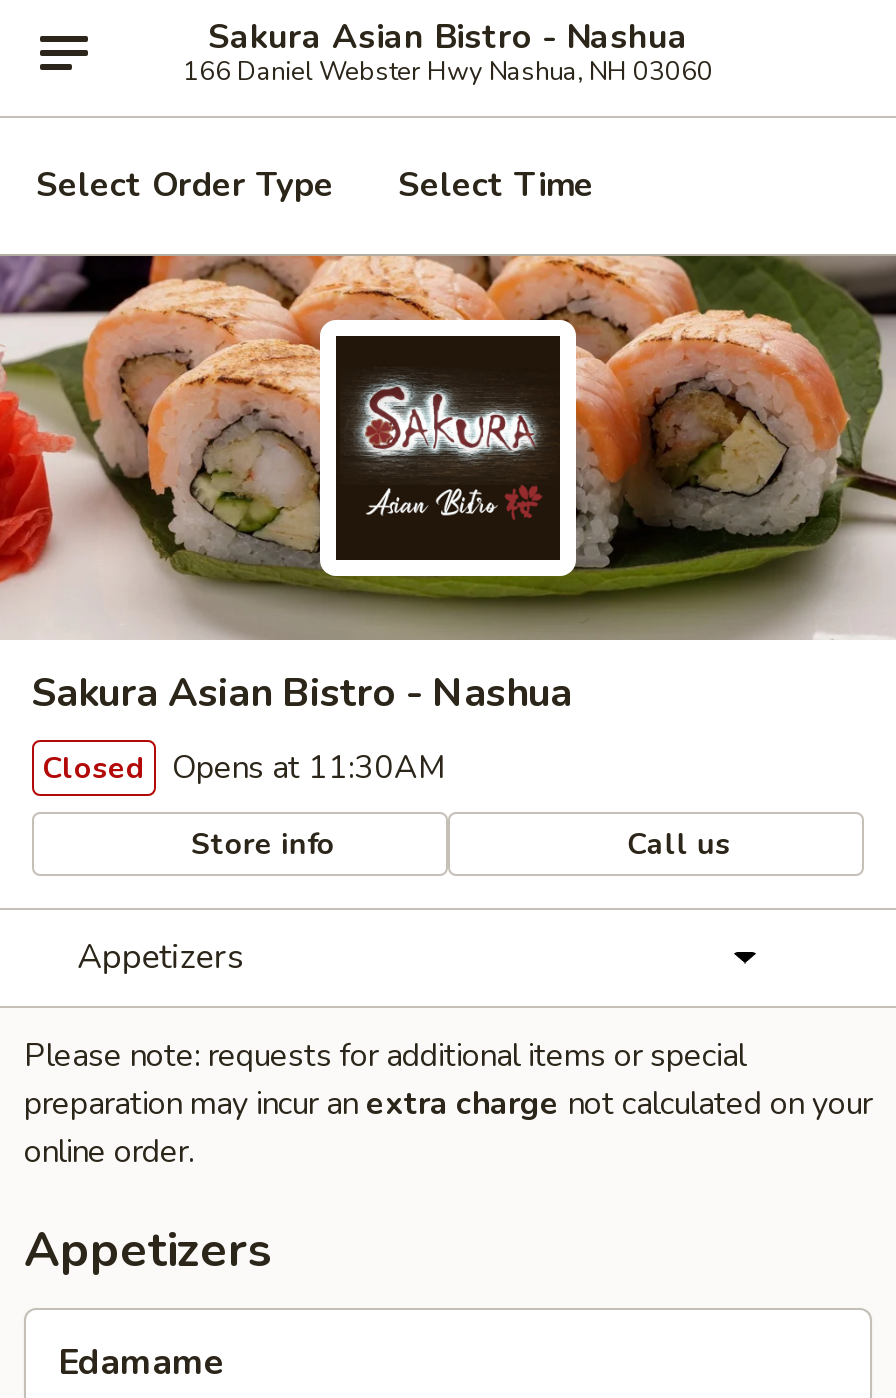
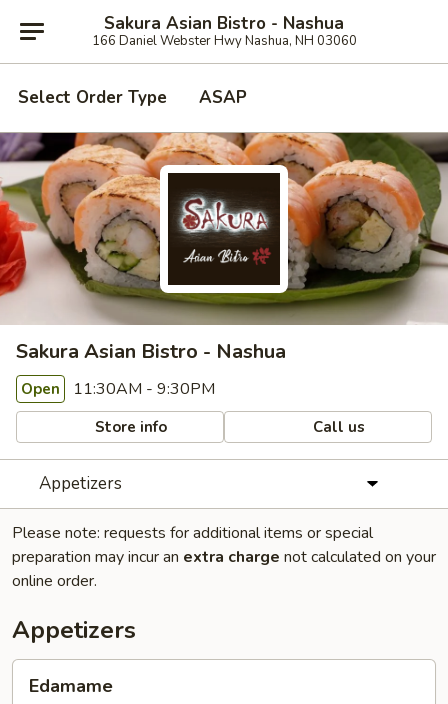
[398,162,594,208] Select Time -> [199,86,247,109] ASAP
[42,746,446,790] Closed Opens at 11:30AM -> [21,378,215,400] Open 11:30AM - 9:30PM

